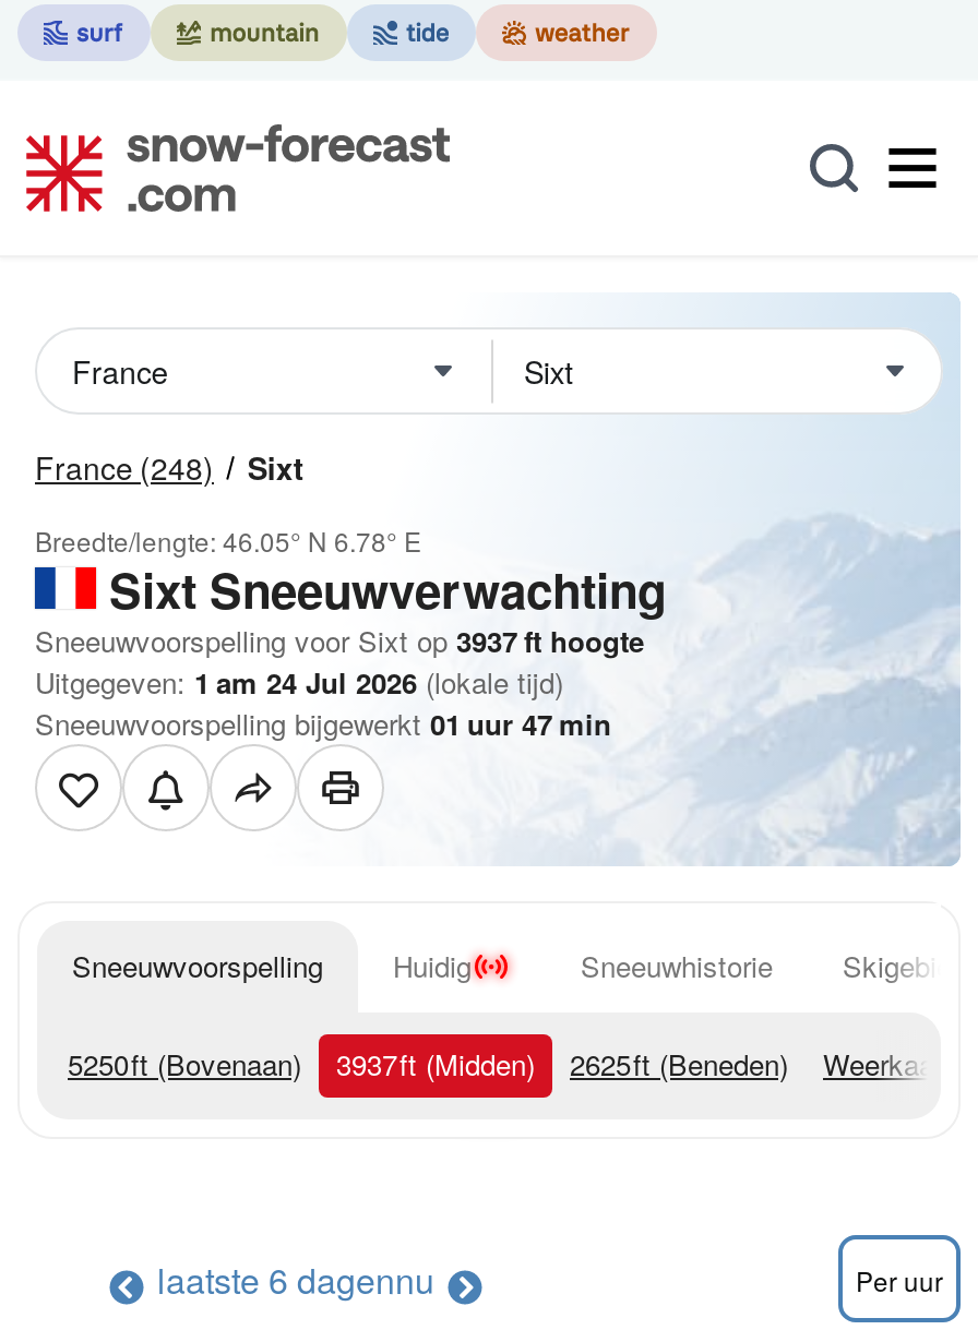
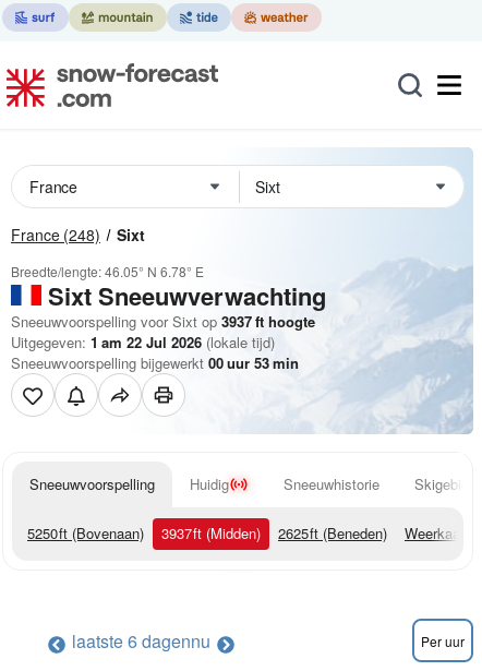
[35,661,563,703] Uitgegeven: 1 am 24 Jul 2026 (lokale tijd) -> [11,332,275,352] Uitgegeven: 1 am 22 Jul 2026 (lokale tijd)
[35,703,611,744] Sneeuwvoorspelling bijgewerkt 01 uur 47 min -> [11,352,299,373] Sneeuwvoorspelling bijgewerkt 00 uur 53 min

